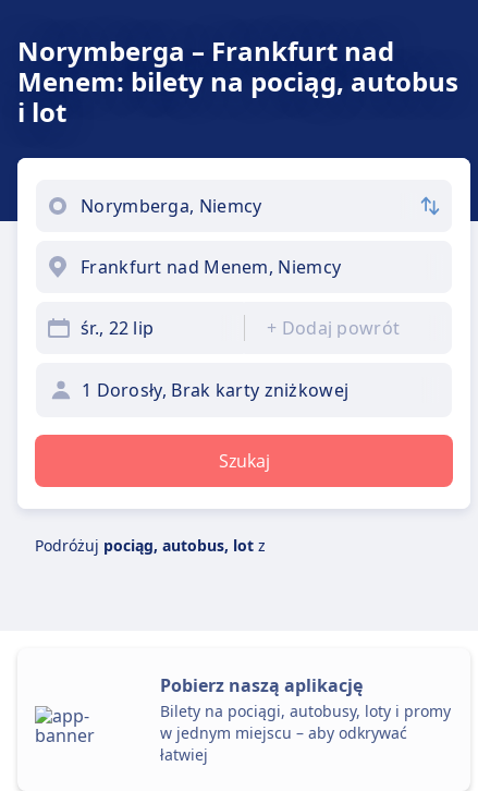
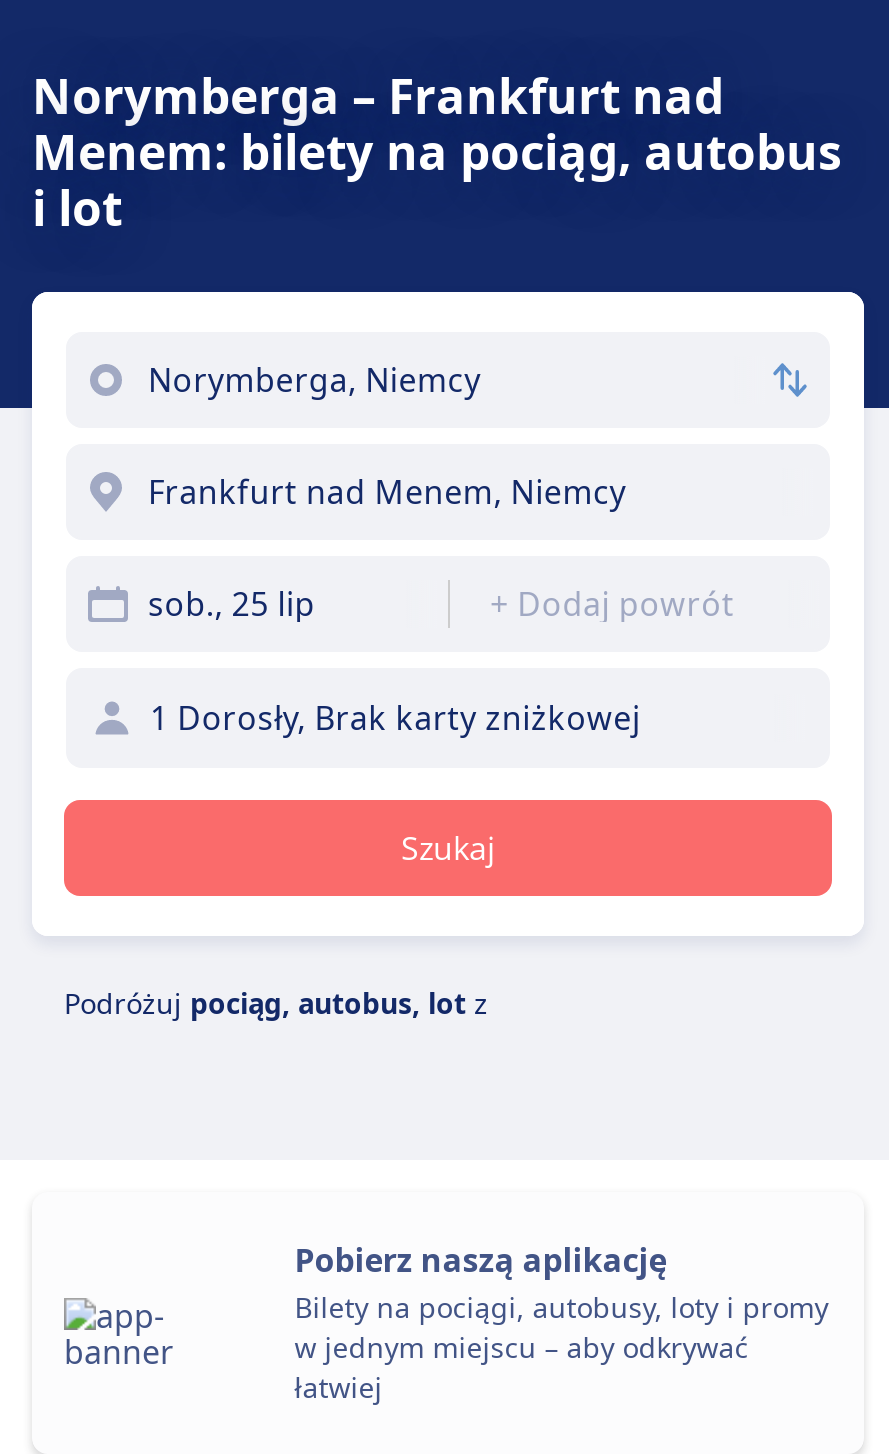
[81,316,154,340] śr., 22 lip -> [148,582,315,626] sob., 25 lip

